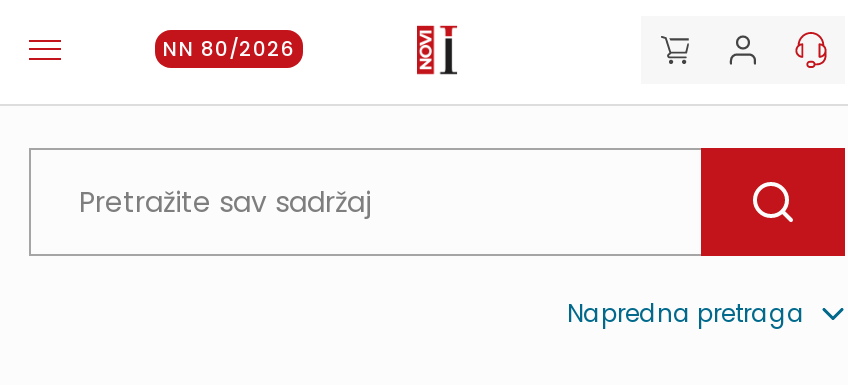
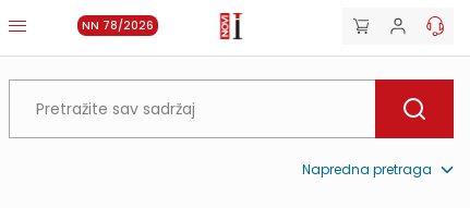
[163,34,295,64] NN 80/2026 -> [82,17,154,34] NN 78/2026

